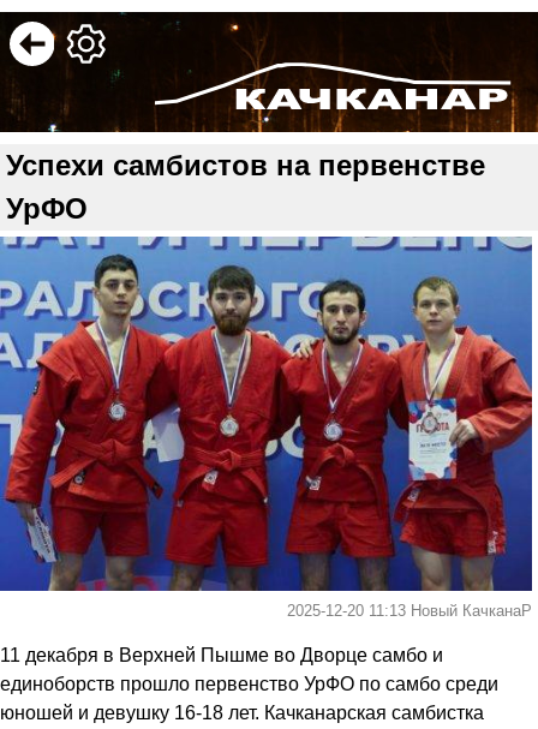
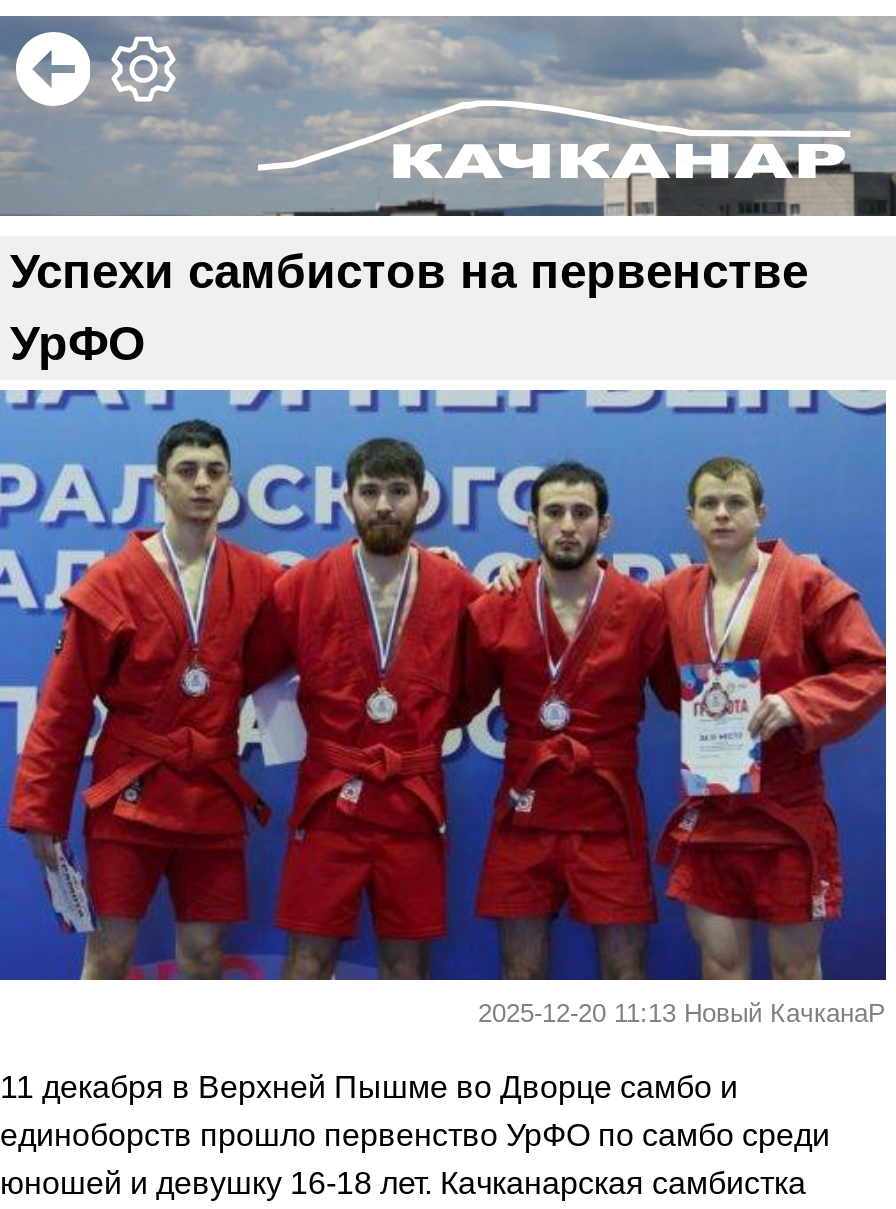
[4,11,534,133] [image] -> [6,14,890,218] [image]

